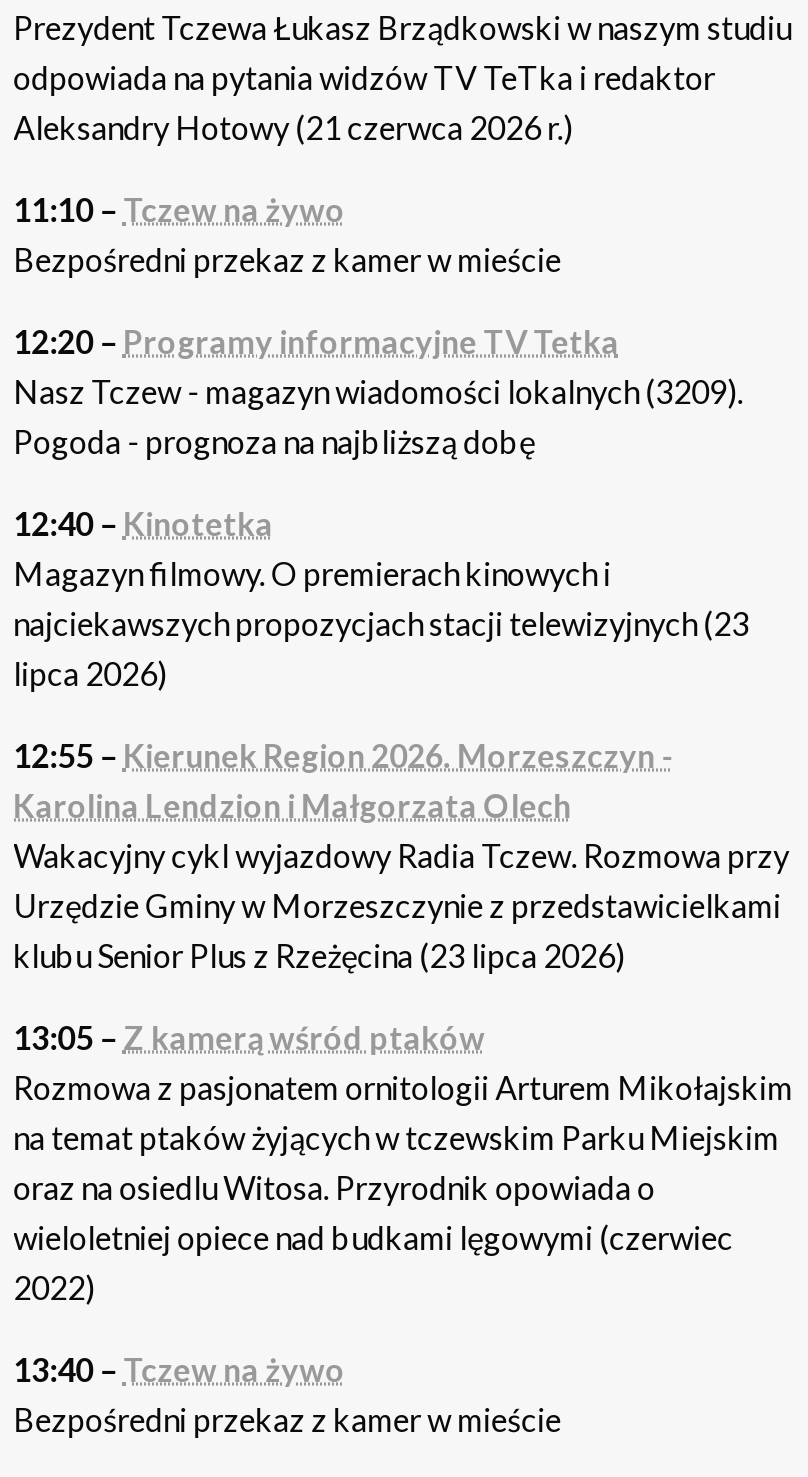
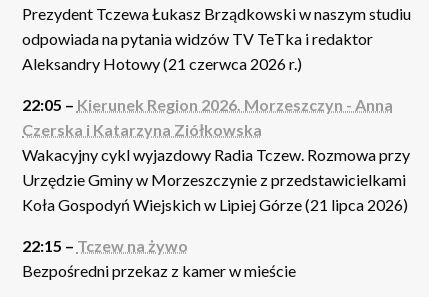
[13,190,749,824] 11:10 – Tczew na żywo | Bezpośredni przekaz z kamer w mieście | 12:20 – Programy informacyjne TV Tetka | Nasz Tczew - magazyn wiadomości lokalnych (3209). | Pogoda - prognoza na najbliższą dobę | 12:40 – Kinotetka | Magazyn filmowy. O premierach kinowych i | najciekawszych propozycjach stacji telewizyjnych (23 | lipca 2026) | 12:55 – Kierunek Region 2026. Morzeszczyn - | Karolina Lendzion i Małgorzata Olech -> [22,95,393,139] 22:05 – Kierunek Region 2026. Morzeszczyn - Anna | Czerska i Katarzyna Ziółkowska
[13,936,793,1388] klubu Senior Plus z Rzeżęcina (23 lipca 2026) | 13:05 – Z kamerą wśród ptaków | Rozmowa z pasjonatem ornitologii Arturem Mikołajskim | na temat ptaków żyjących w tczewskim Parku Miejskim | oraz na osiedlu Witosa. Przyrodnik opowiada o | wieloletniej opiece nad budkami lęgowymi (czerwiec | 2022) | 13:40 – Tczew na żywo -> [22,195,408,255] Koła Gospodyń Wiejskich w Lipiej Górze (21 lipca 2026) | 22:15 – Tczew na żywo

